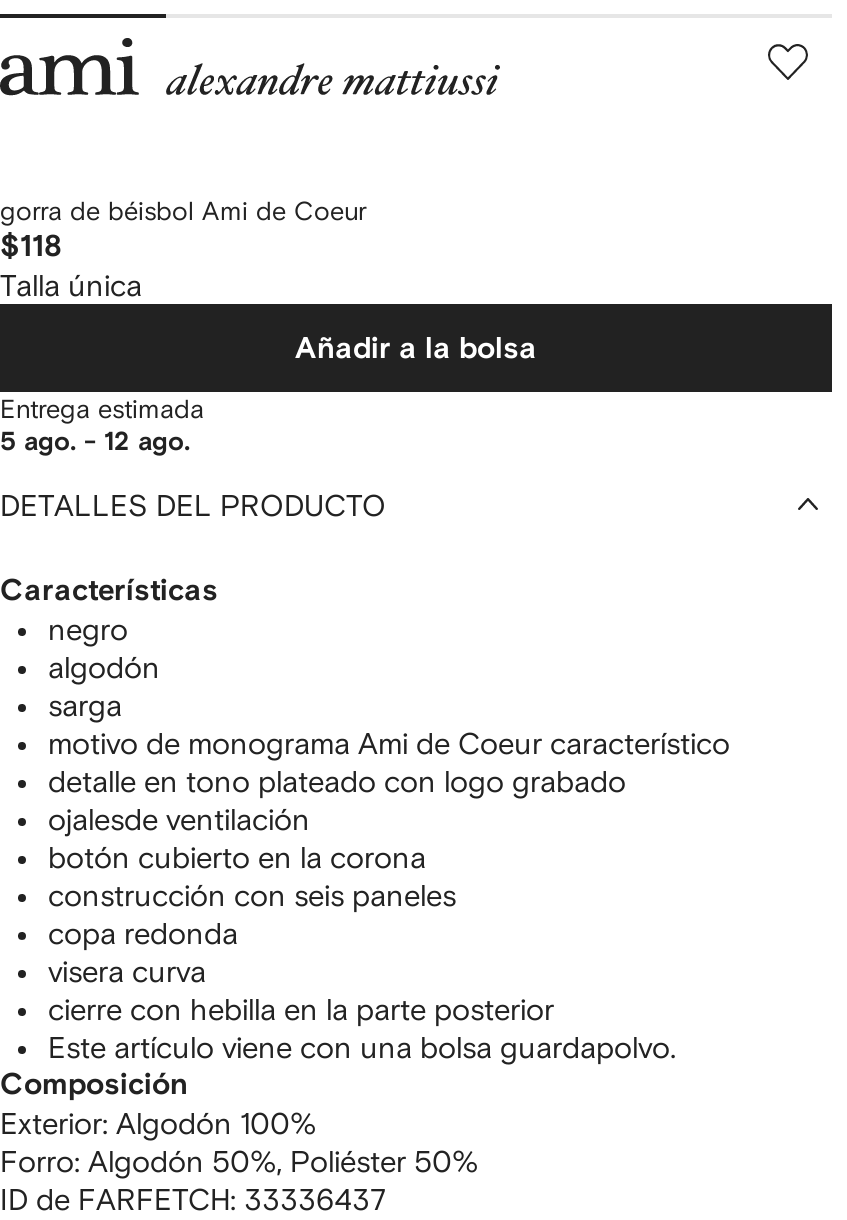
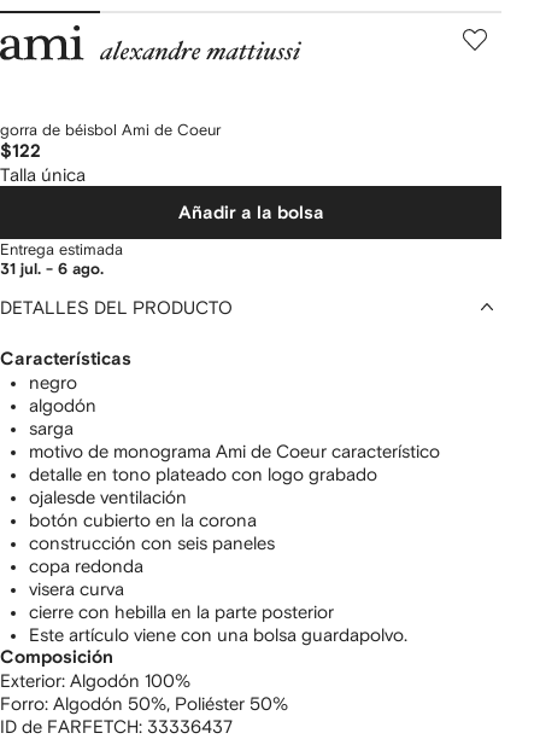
[0,232,62,262] $118 -> [0,143,41,161] $122
[0,430,190,456] 5 ago. - 12 ago. -> [0,262,104,278] 31 jul. - 6 ago.

